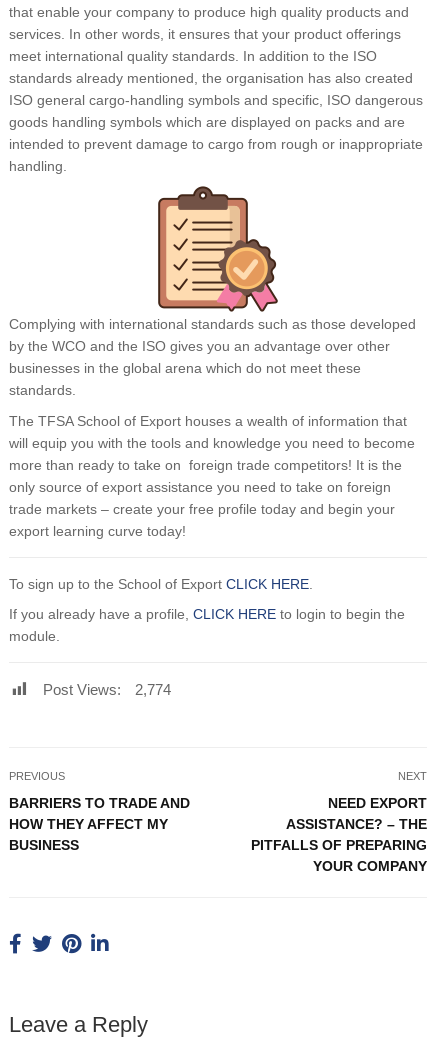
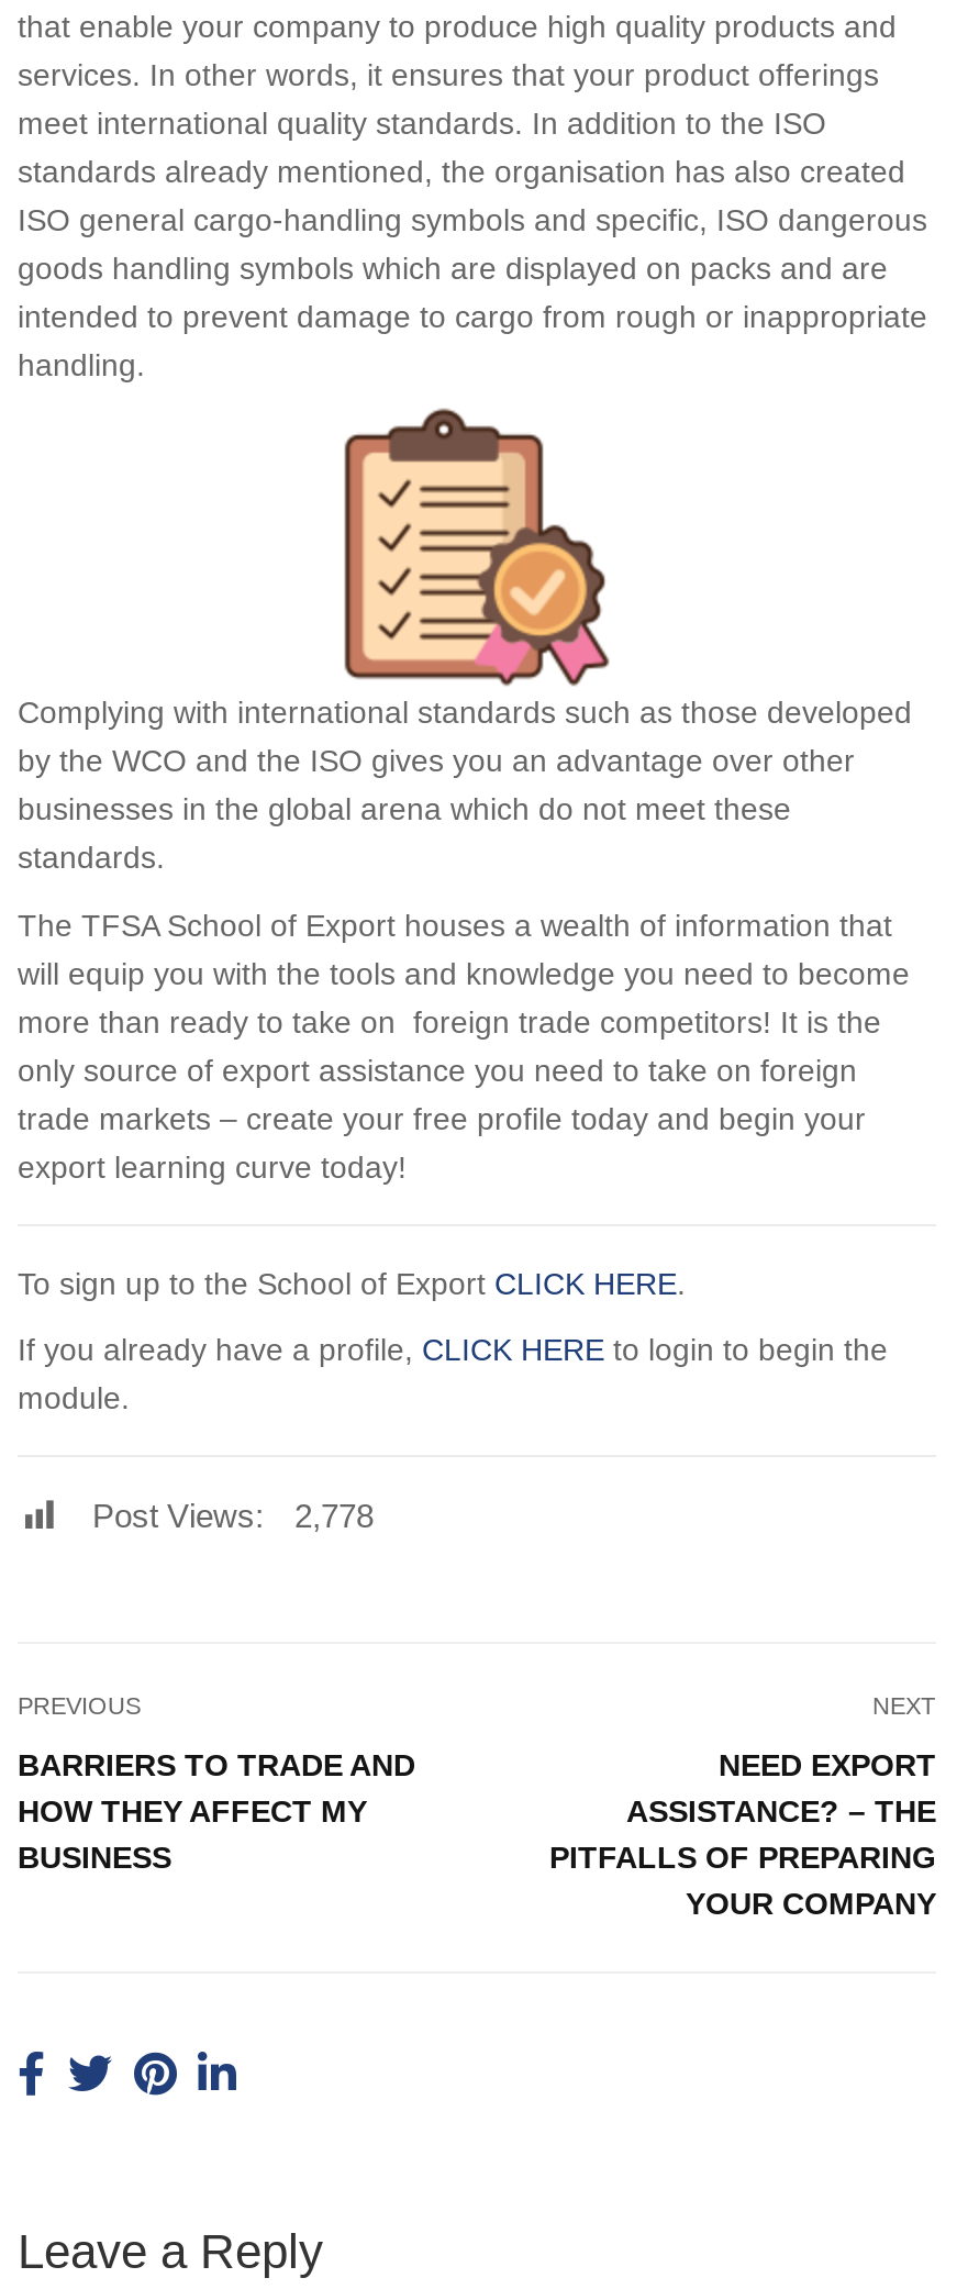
[43,681,171,698] Post Views: 2,774 -> [92,1497,374,1534] Post Views: 2,778

